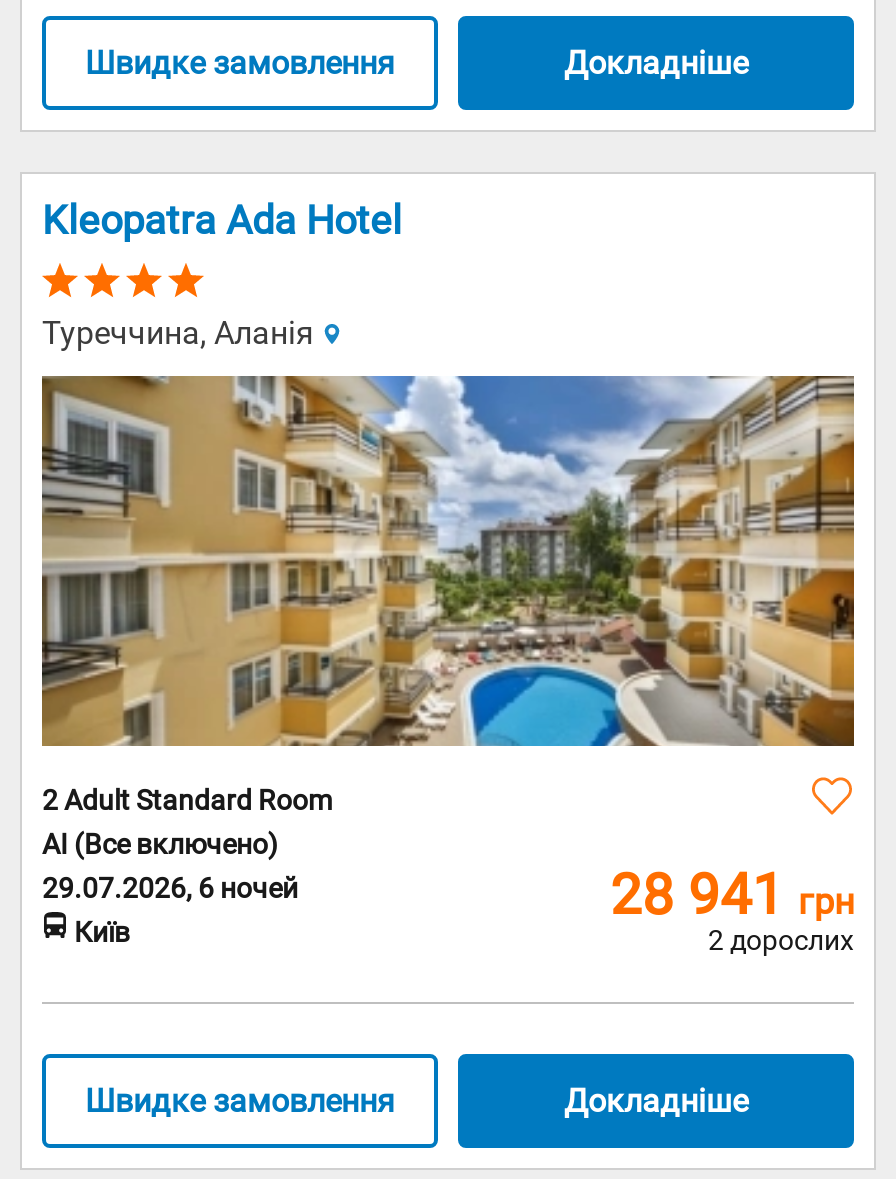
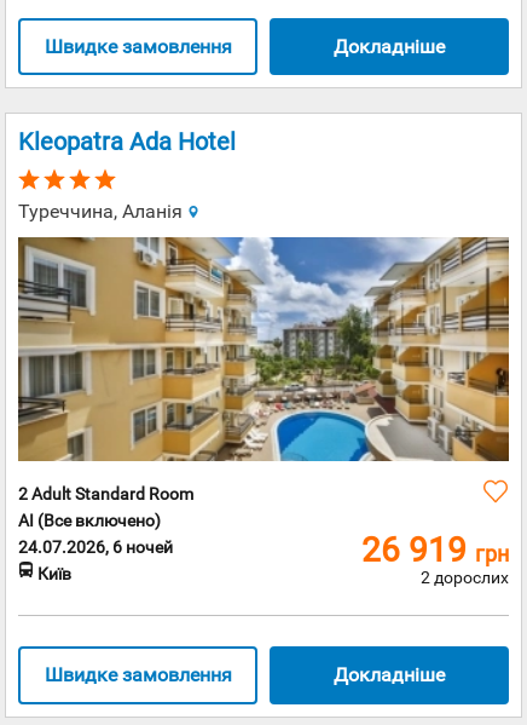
[42,872,298,904] 29.07.2026, 6 ночей -> [18,537,173,556] 24.07.2026, 6 ночей
[610,862,854,928] 28 941 грн -> [361,531,509,571] 26 919 грн

